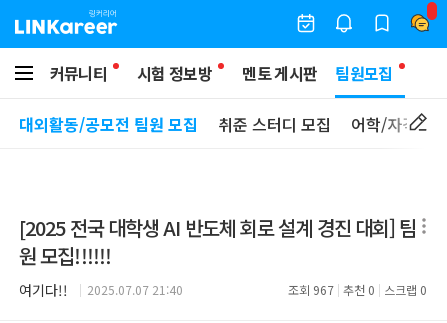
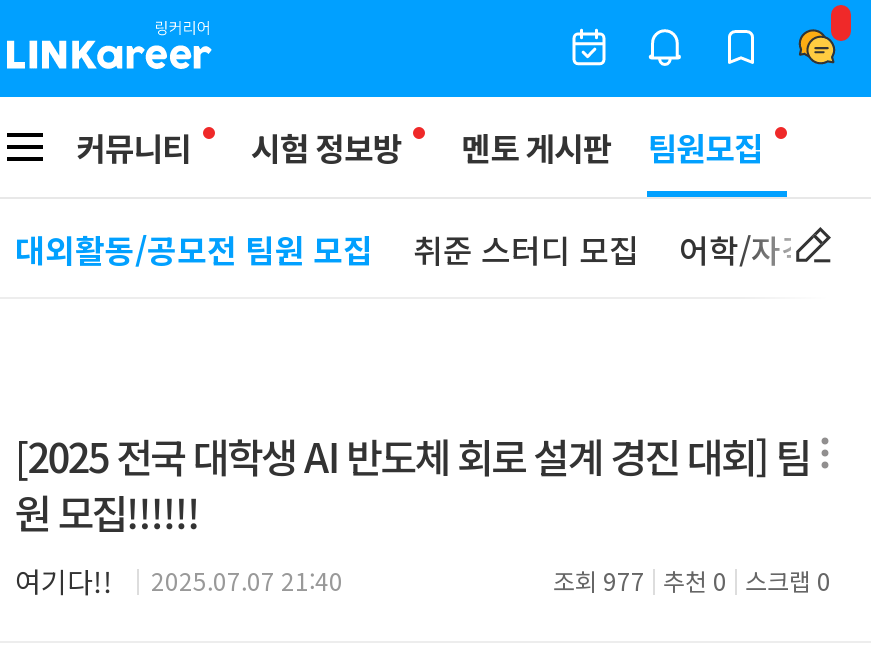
[288,281,427,298] 조회 967 추천 0 스크랩 0 -> [553,563,831,597] 조회 977 추천 0 스크랩 0

